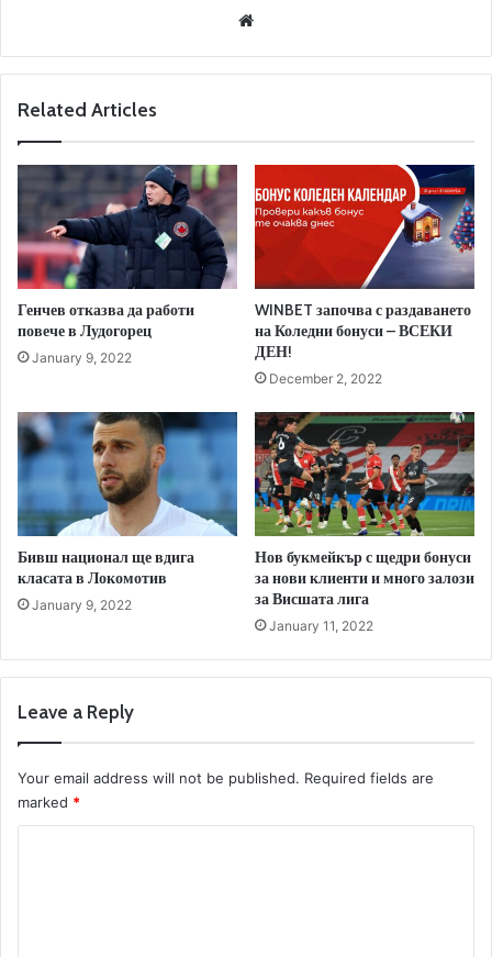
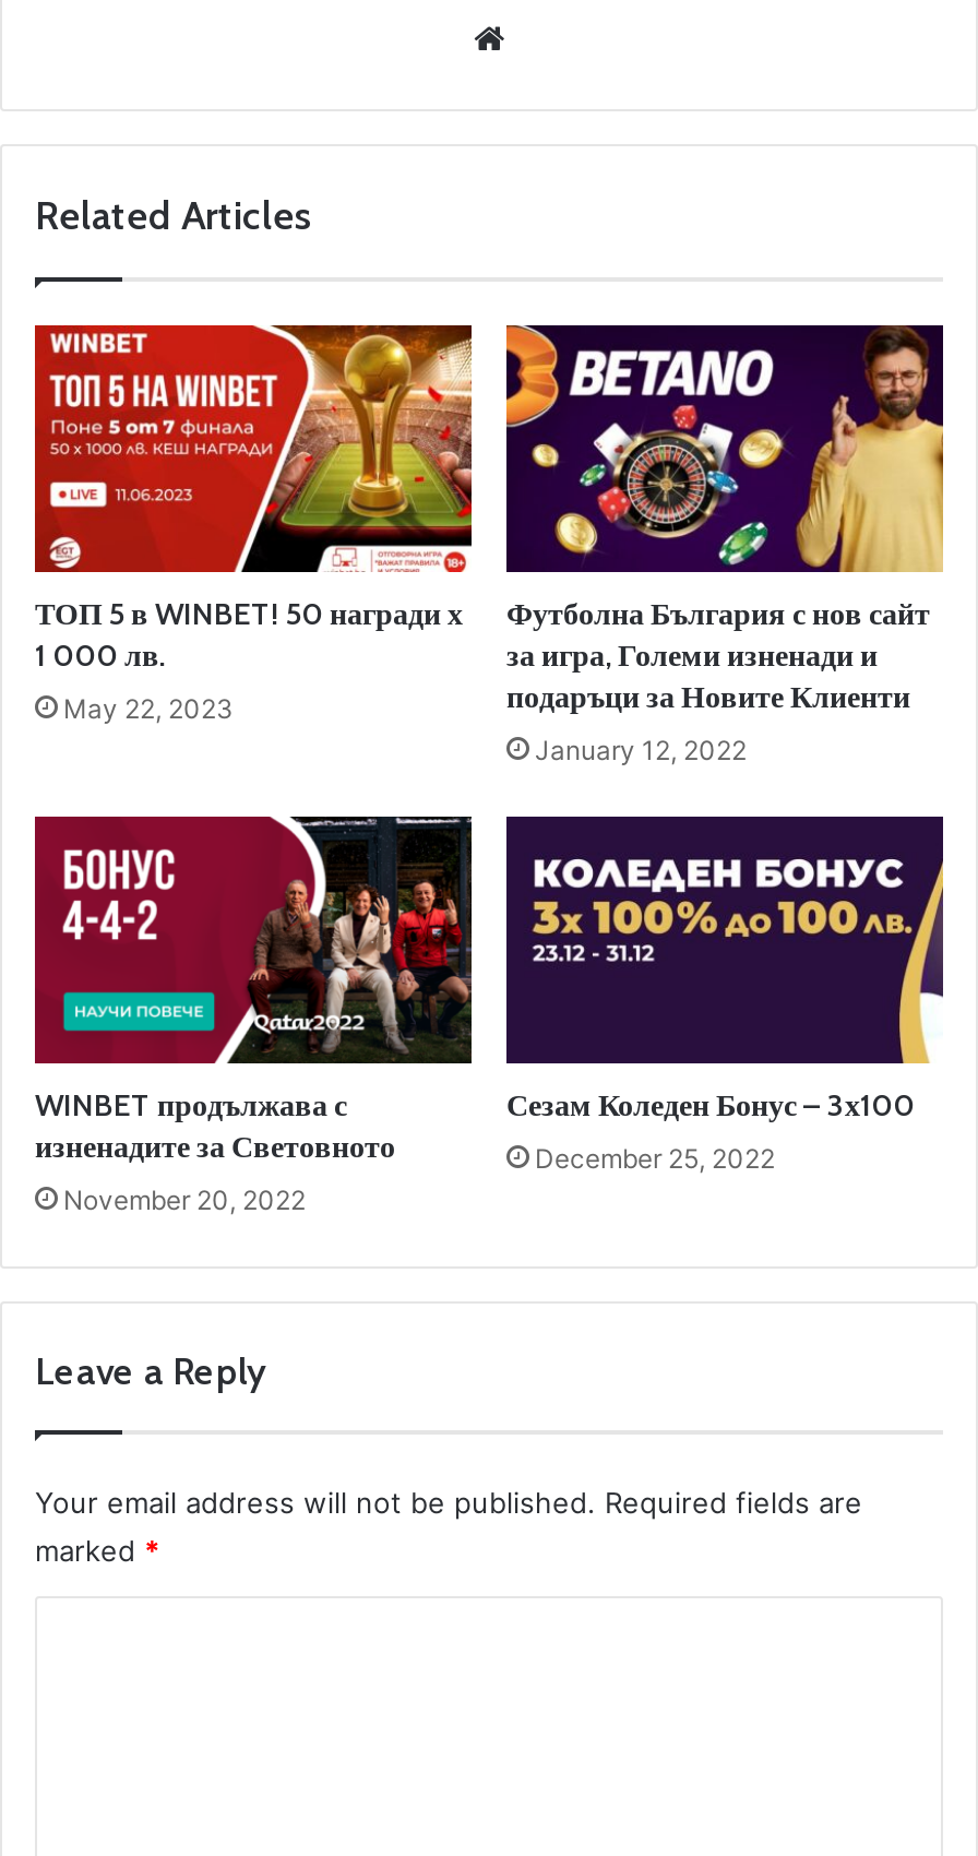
[16,164,238,366] [image] | Генчев отказва да работи | повече в Лудогорец | January 9, 2022 -> [33,323,474,725] [image] | ТОП 5 в WINBET! 50 награди х | 1 000 лв. | May 22, 2023
[254,164,476,387] [image] | WINBET започва с раздаването | на Коледни бонуси – ВСЕКИ | ДЕН! | December 2, 2022 -> [504,323,945,767] [image] | Футболна България с нов сайт | за игра, Големи изненади и | подаръци за Новите Клиенти | January 12, 2022
[16,411,238,613] [image] | Бивш национал ще вдига | класата в Локомотив | January 9, 2022 -> [33,814,474,1216] [image] | WINBET продължава с | изненадите за Световното | November 20, 2022
[254,411,476,634] [image] | Нов букмейкър с щедри бонуси | за нови клиенти и много залози | за Висшата лига | January 11, 2022 -> [504,817,943,1175] [image] | Сезам Коледен Бонус – 3х100 | December 25, 2022

